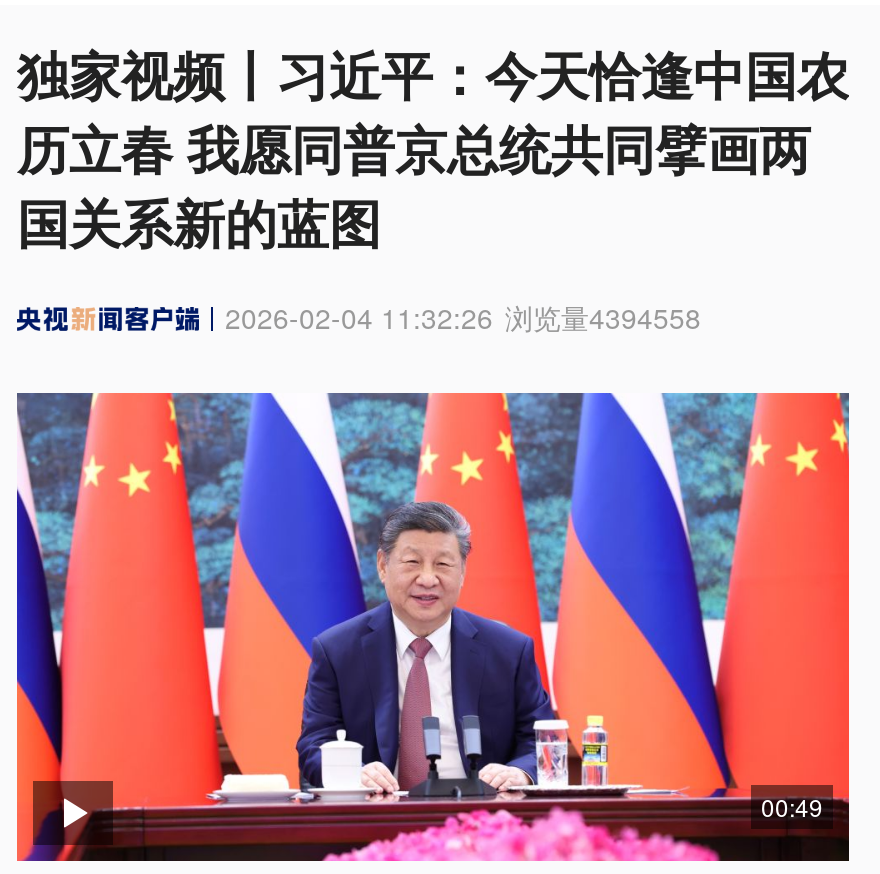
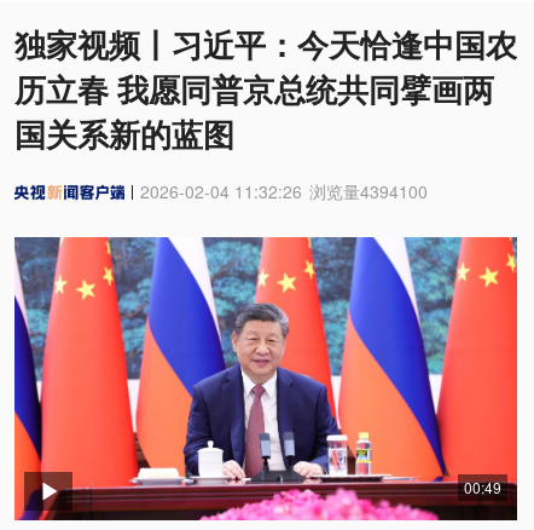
[225,297,701,337] 2026-02-04 11:32:26 浏览量4394558 -> [140,179,428,203] 2026-02-04 11:32:26 浏览量4394100

